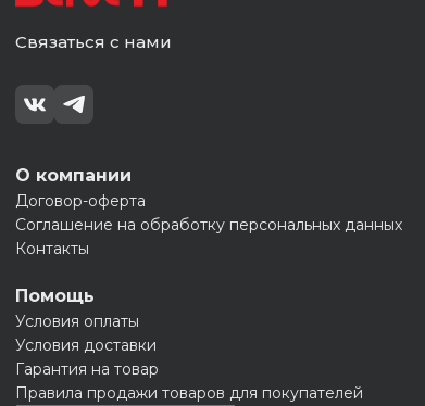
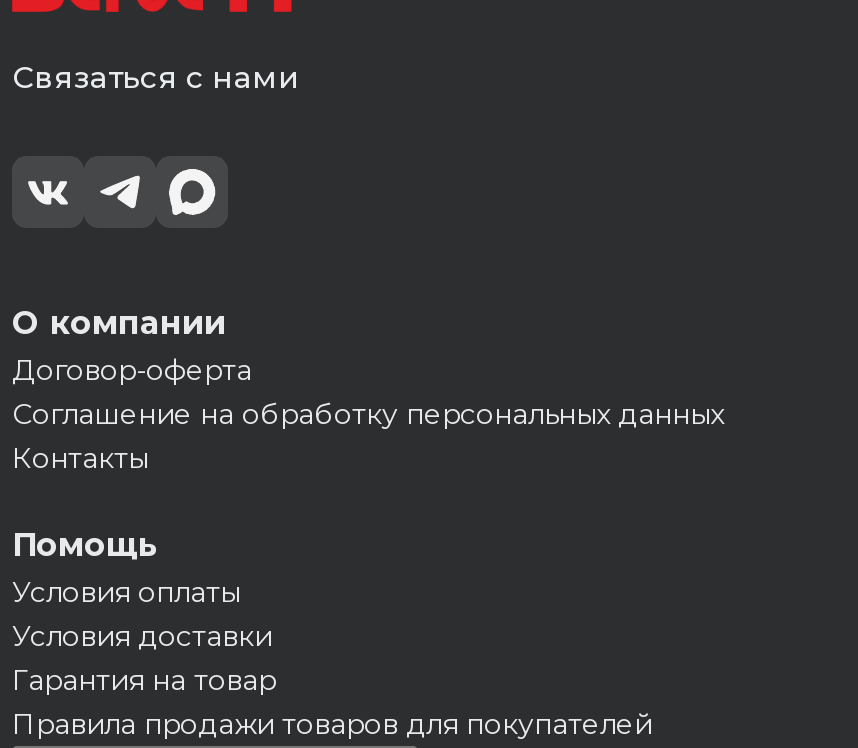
none -> [158,156,228,228] [image]

